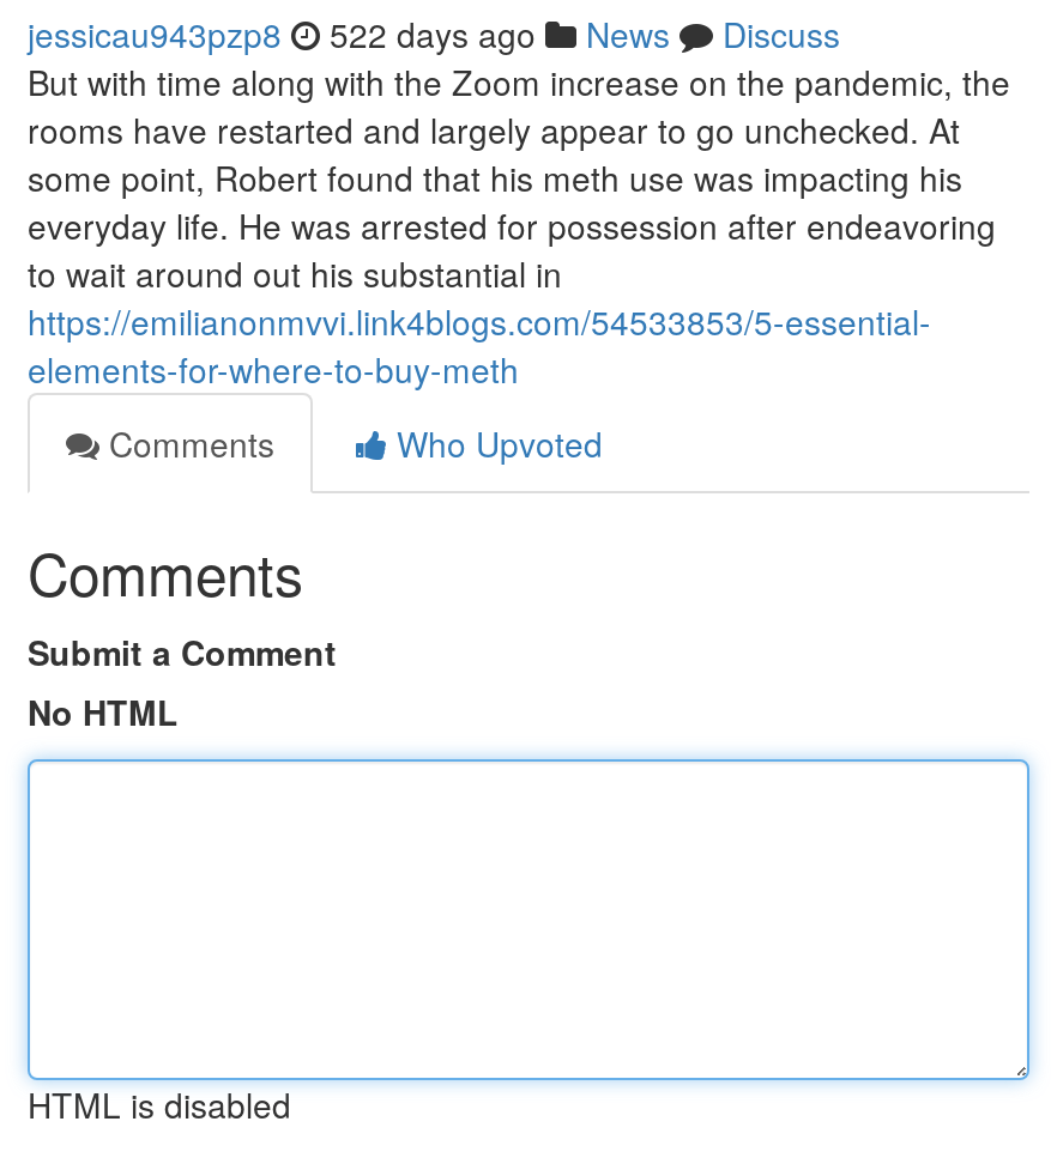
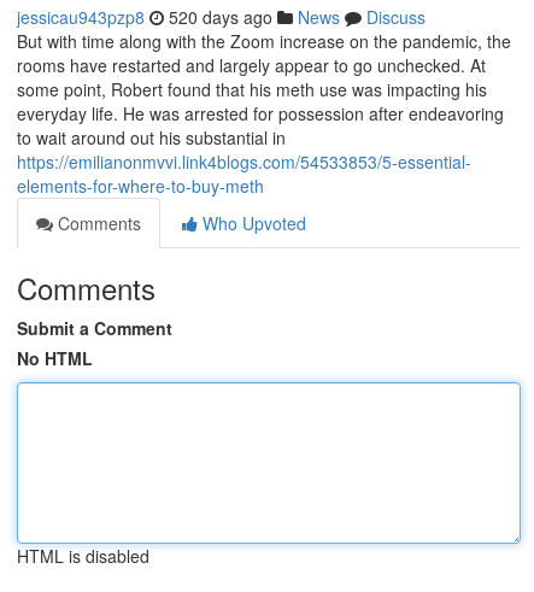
[28,10,840,57] jessicau943pzp8 522 days ago News Discuss -> [17,5,426,29] jessicau943pzp8 520 days ago News Discuss

